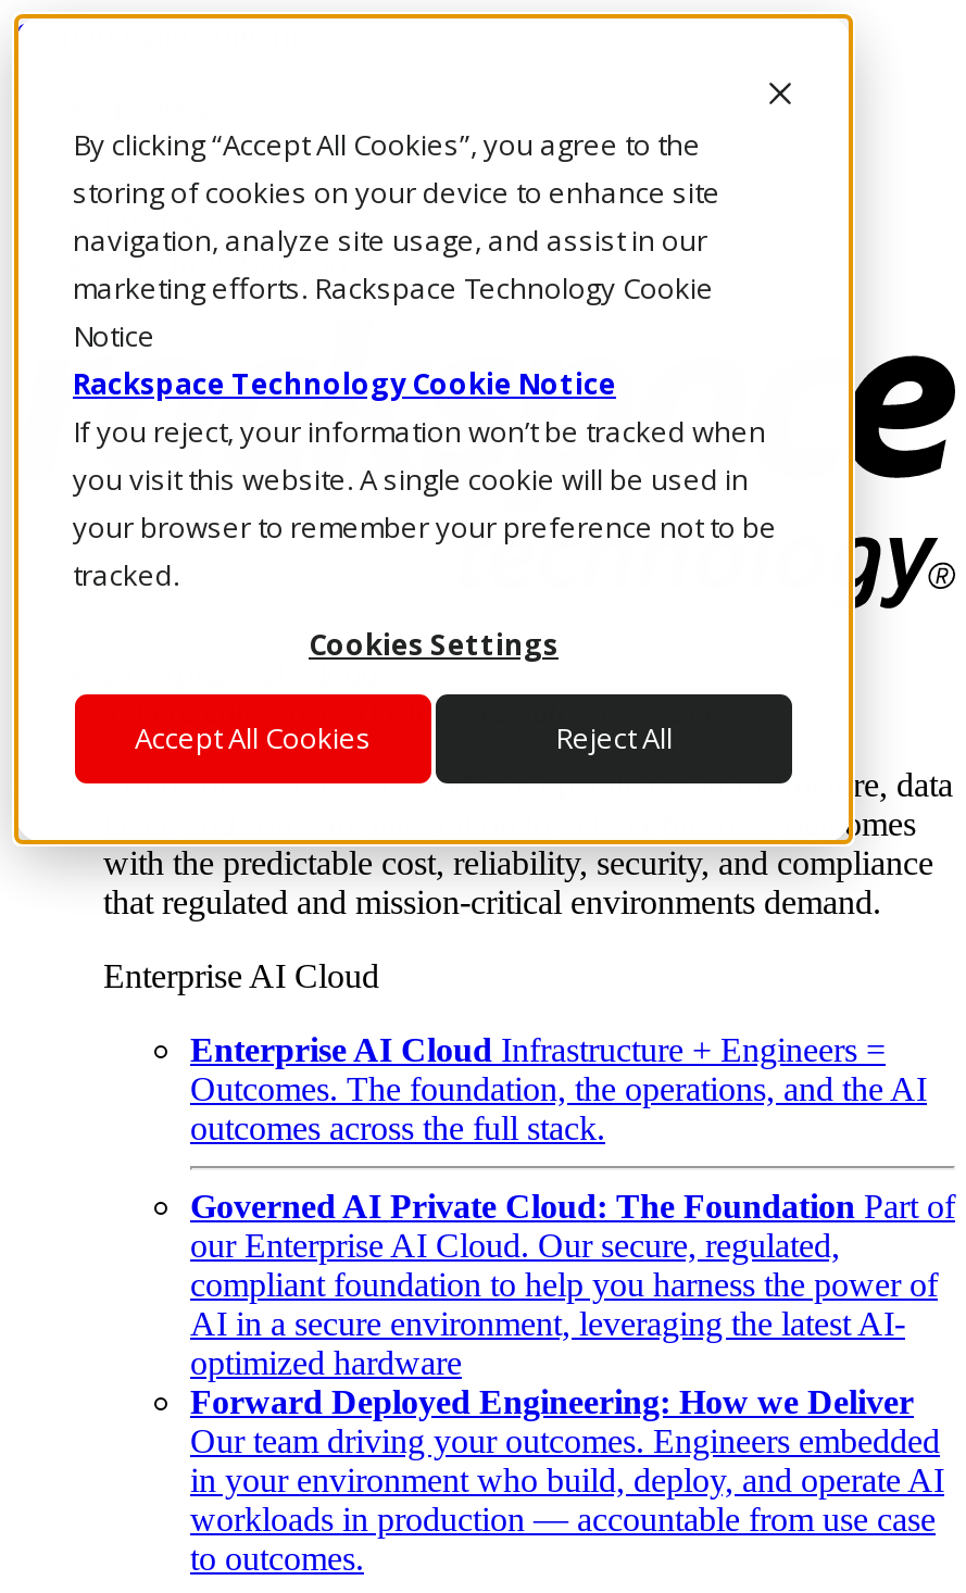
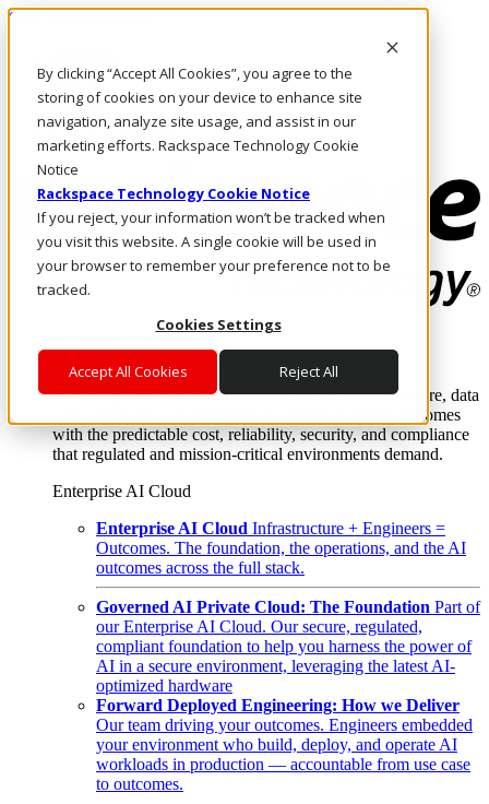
[190,1462,944,1499] in your environment who build, deploy, and operate AI -> [96,735,457,754] your environment who build, deploy, and operate AI

